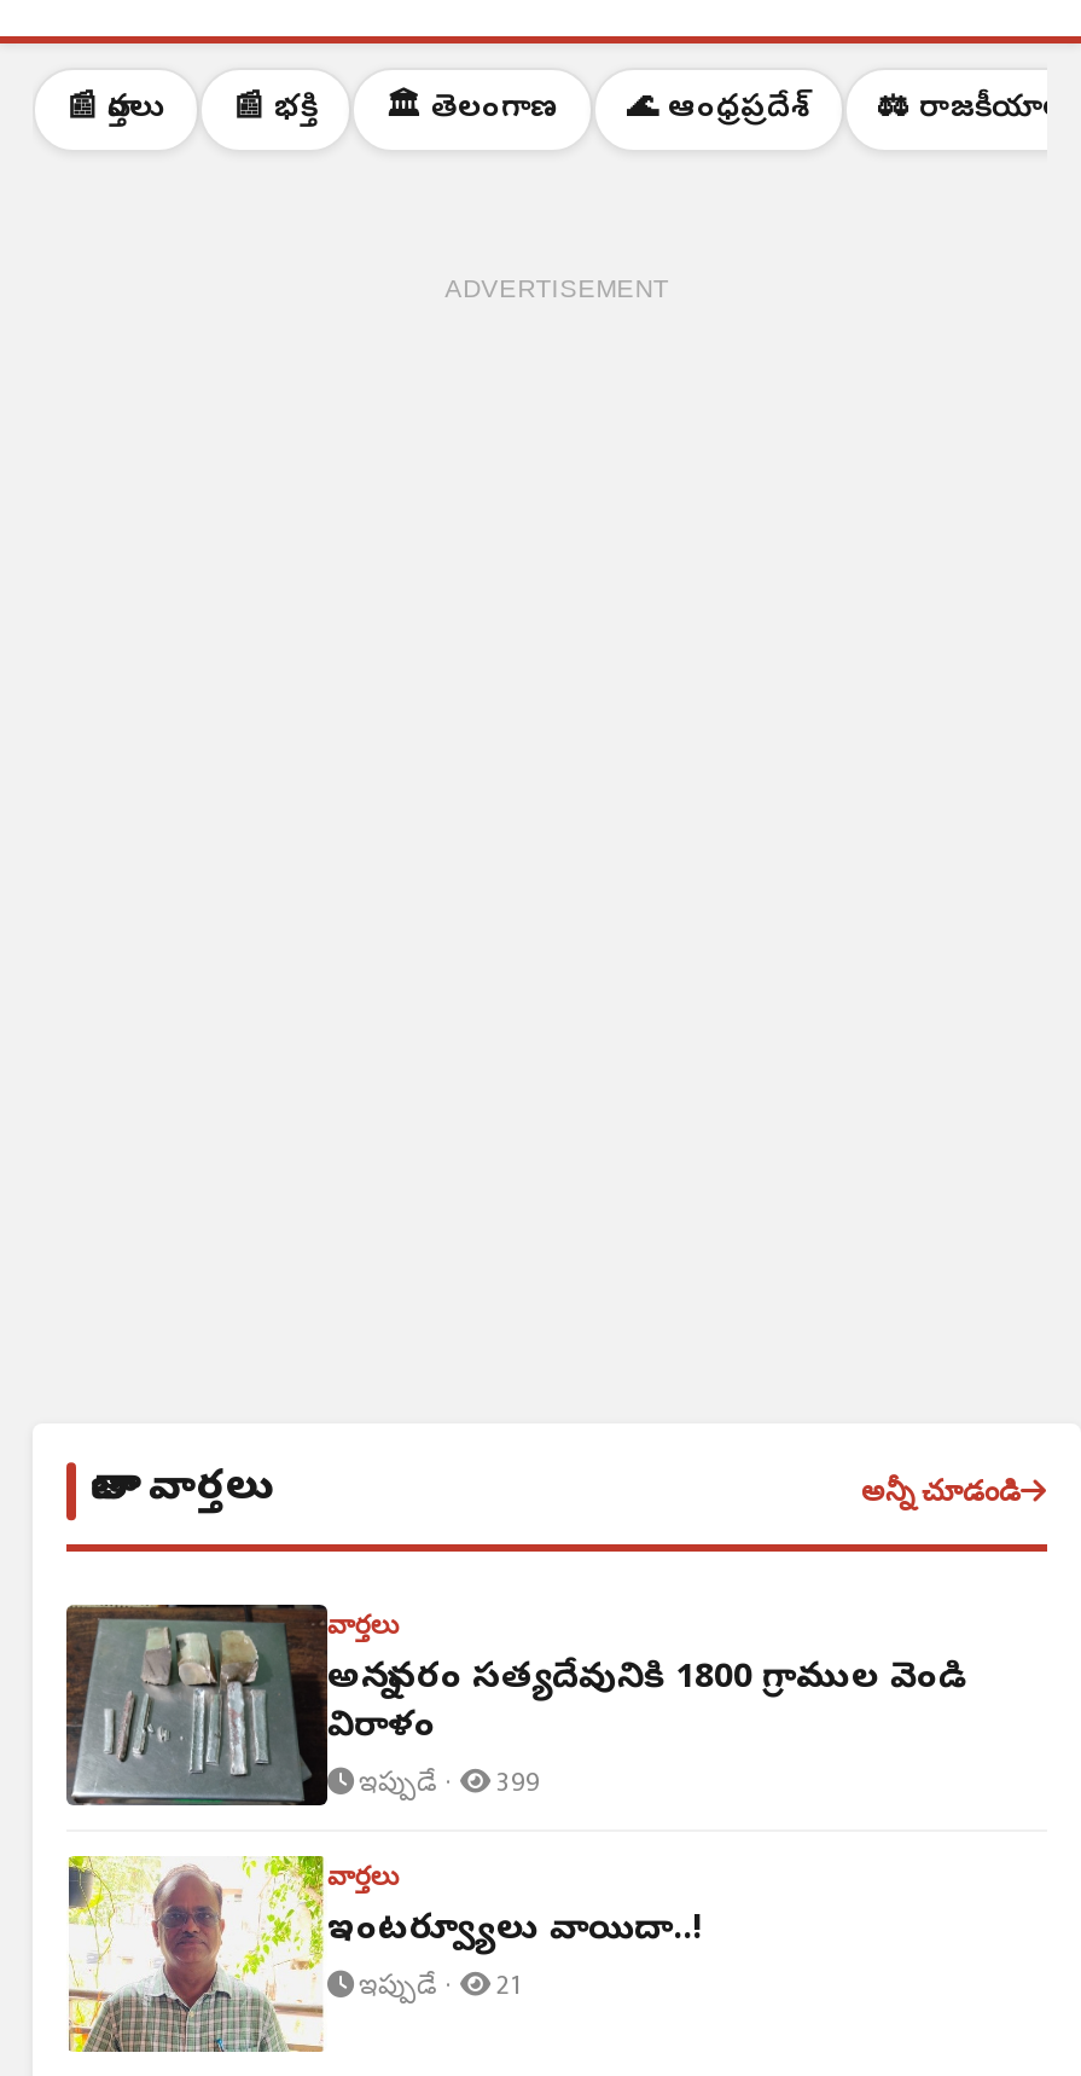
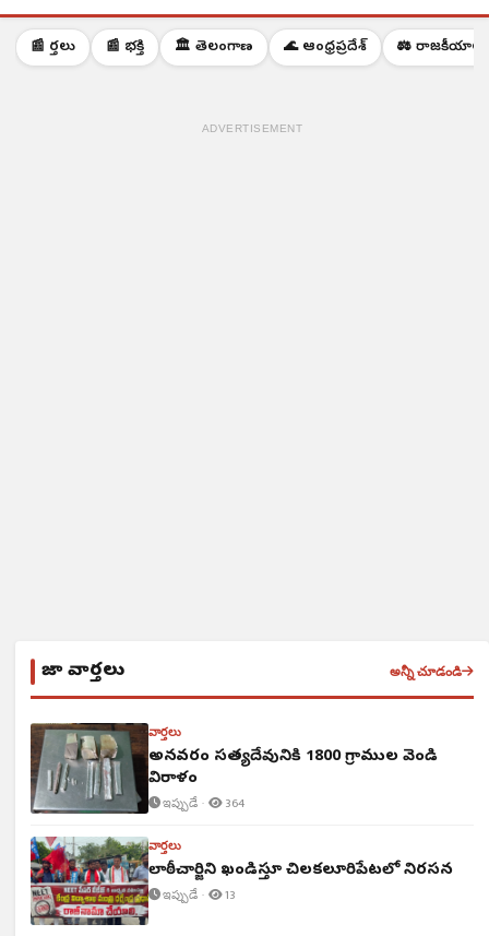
[354,1759,540,1805] ఇప్పుడే · 399 -> [160,793,244,814] ఇప్పుడే · 364
[66,1854,702,2054] [image] | ఇంటర్వ్యూలు వాయిదా..! -> [29,836,453,926] [image] | లాఠీచార్జిని ఖండిస్తూ చిలకలూరిపేటలో నిరసన
[354,1962,521,2008] ఇప్పుడే · 21 -> [160,885,236,905] ఇప్పుడే · 13

